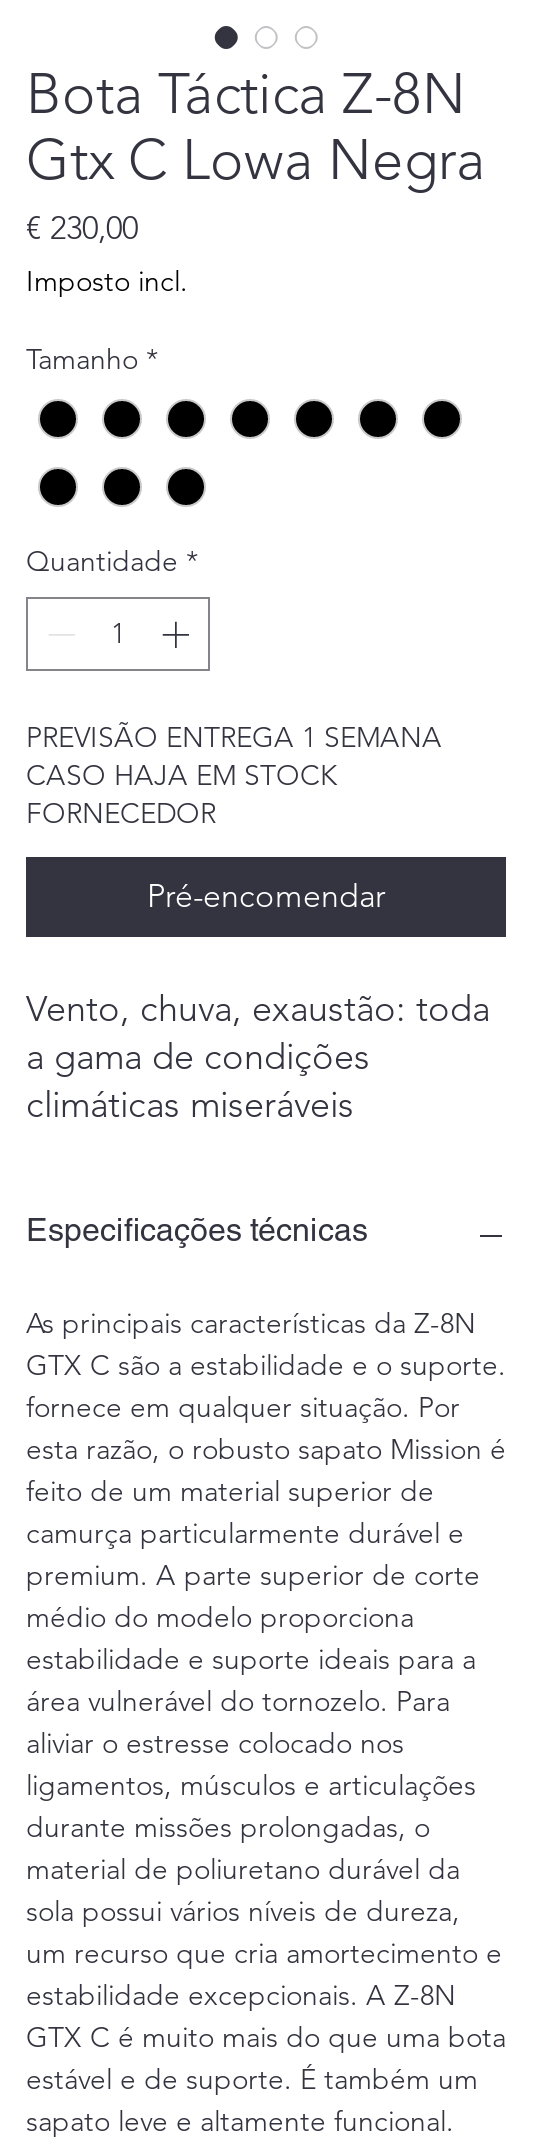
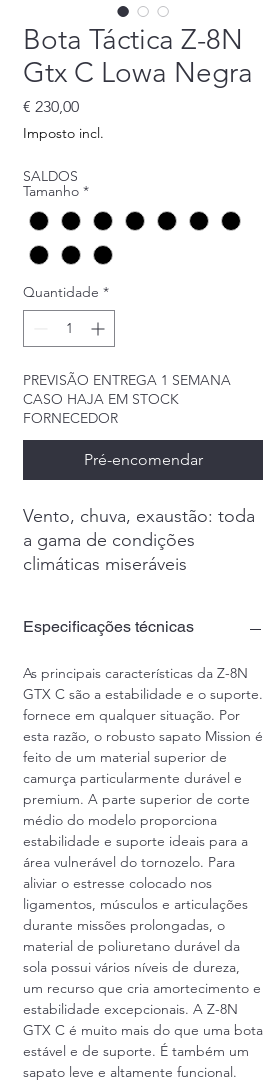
none -> [23,167,78,185] SALDOS

